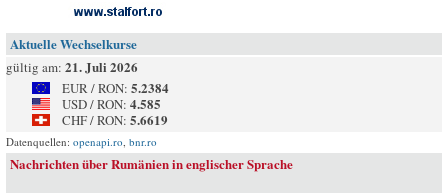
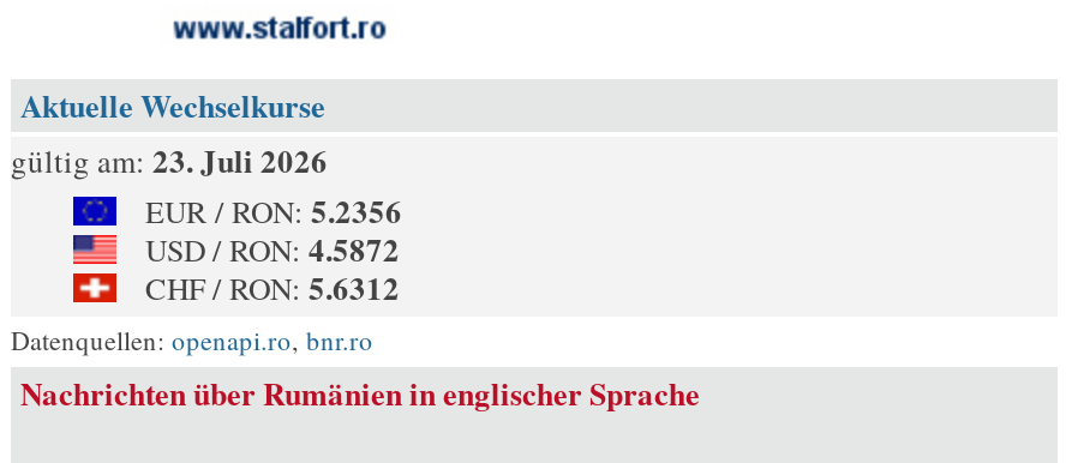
[6,57,138,76] gültig am: 21. Juli 2026 -> [11,137,328,182] gültig am: 23. Juli 2026
[62,78,169,97] EUR / RON: 5.2384 -> [145,187,402,233] EUR / RON: 5.2356
[62,94,161,113] USD / RON: 4.585 -> [145,226,400,271] USD / RON: 4.5872
[62,110,168,129] CHF / RON: 5.6619 -> [145,264,400,309] CHF / RON: 5.6312

